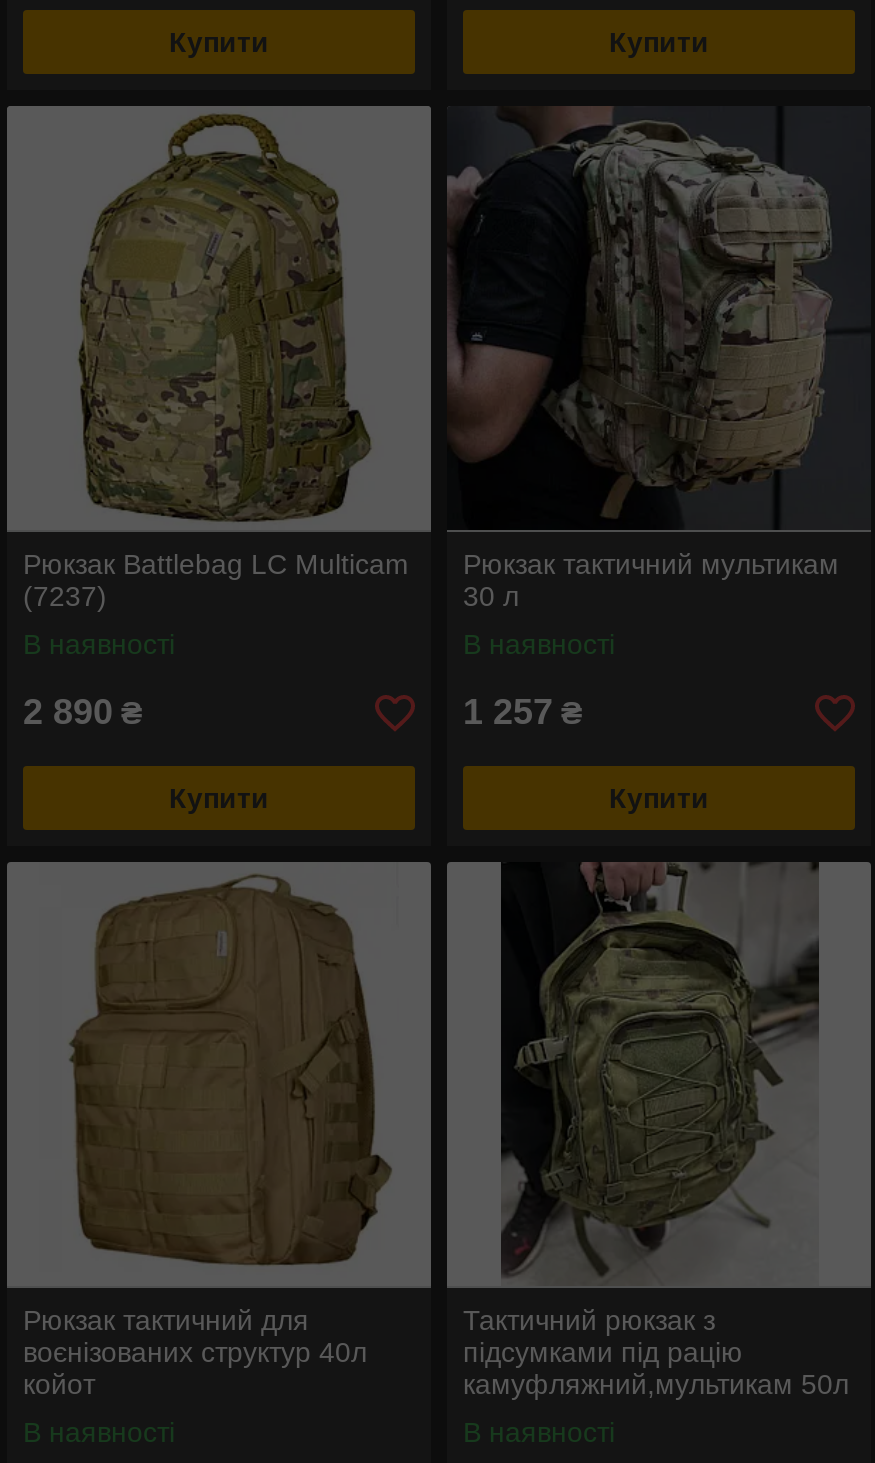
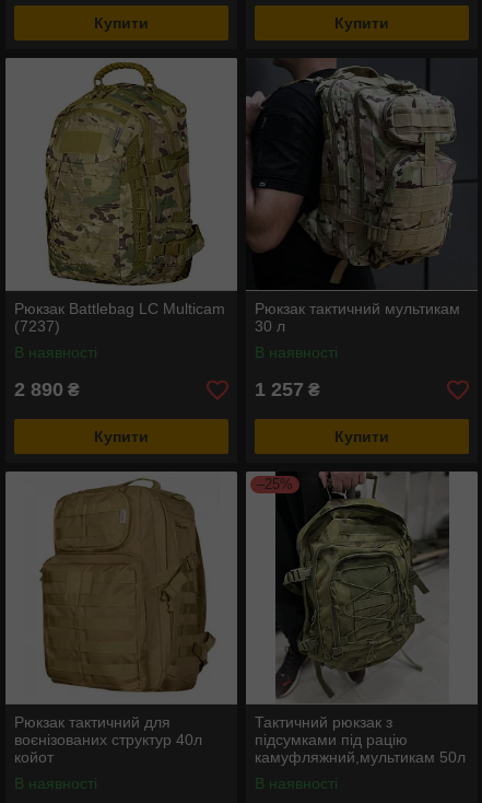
none -> [257,476,293,493] –25%

